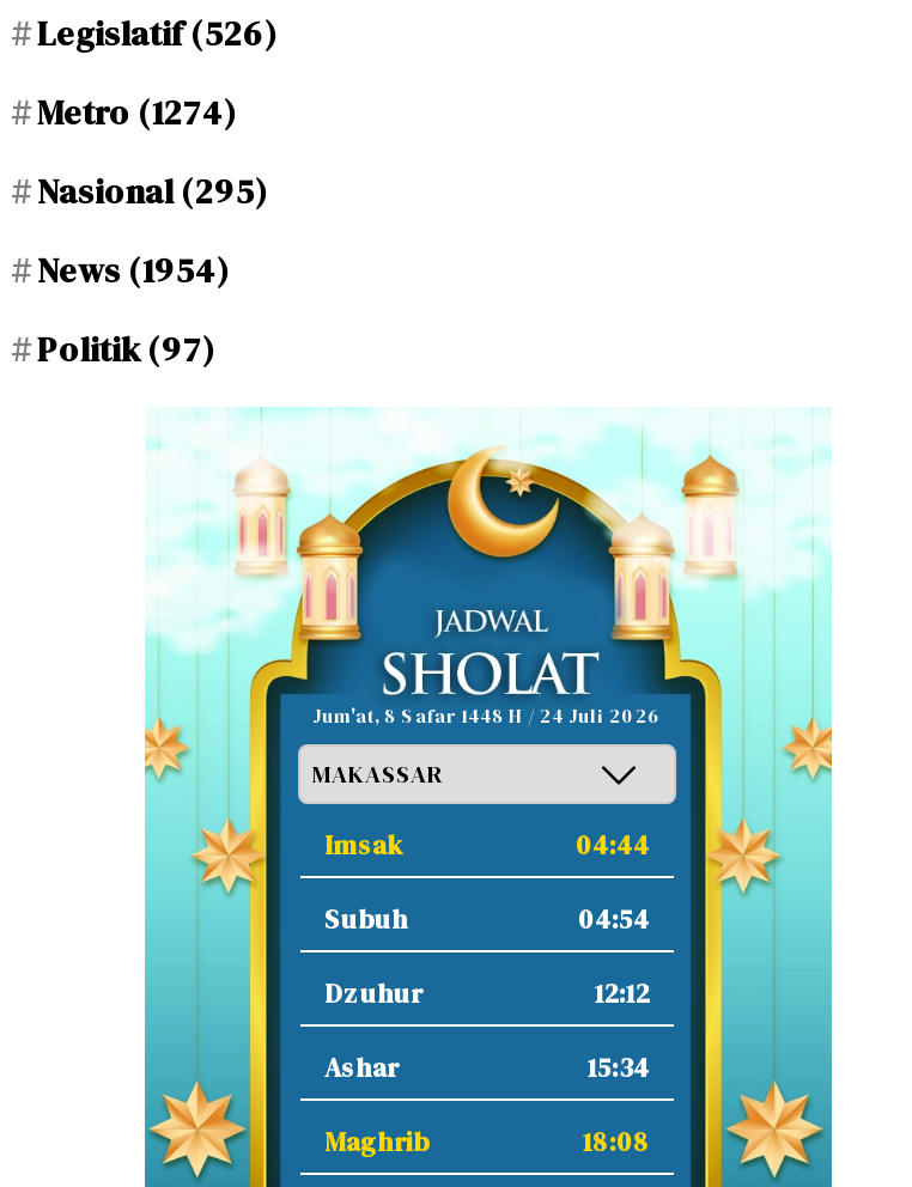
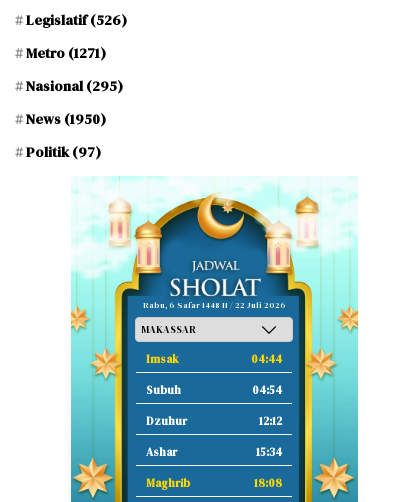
[37,90,238,137] Metro (1274) -> [26,43,106,63] Metro (1271)
[37,247,231,295] News (1954) -> [26,109,106,129] News (1950)
[312,705,662,731] Jum'at, 8 Safar 1448 H / 24 Juli 2026 -> [142,300,285,311] Rabu, 6 Safar 1448 H / 22 Juli 2026

